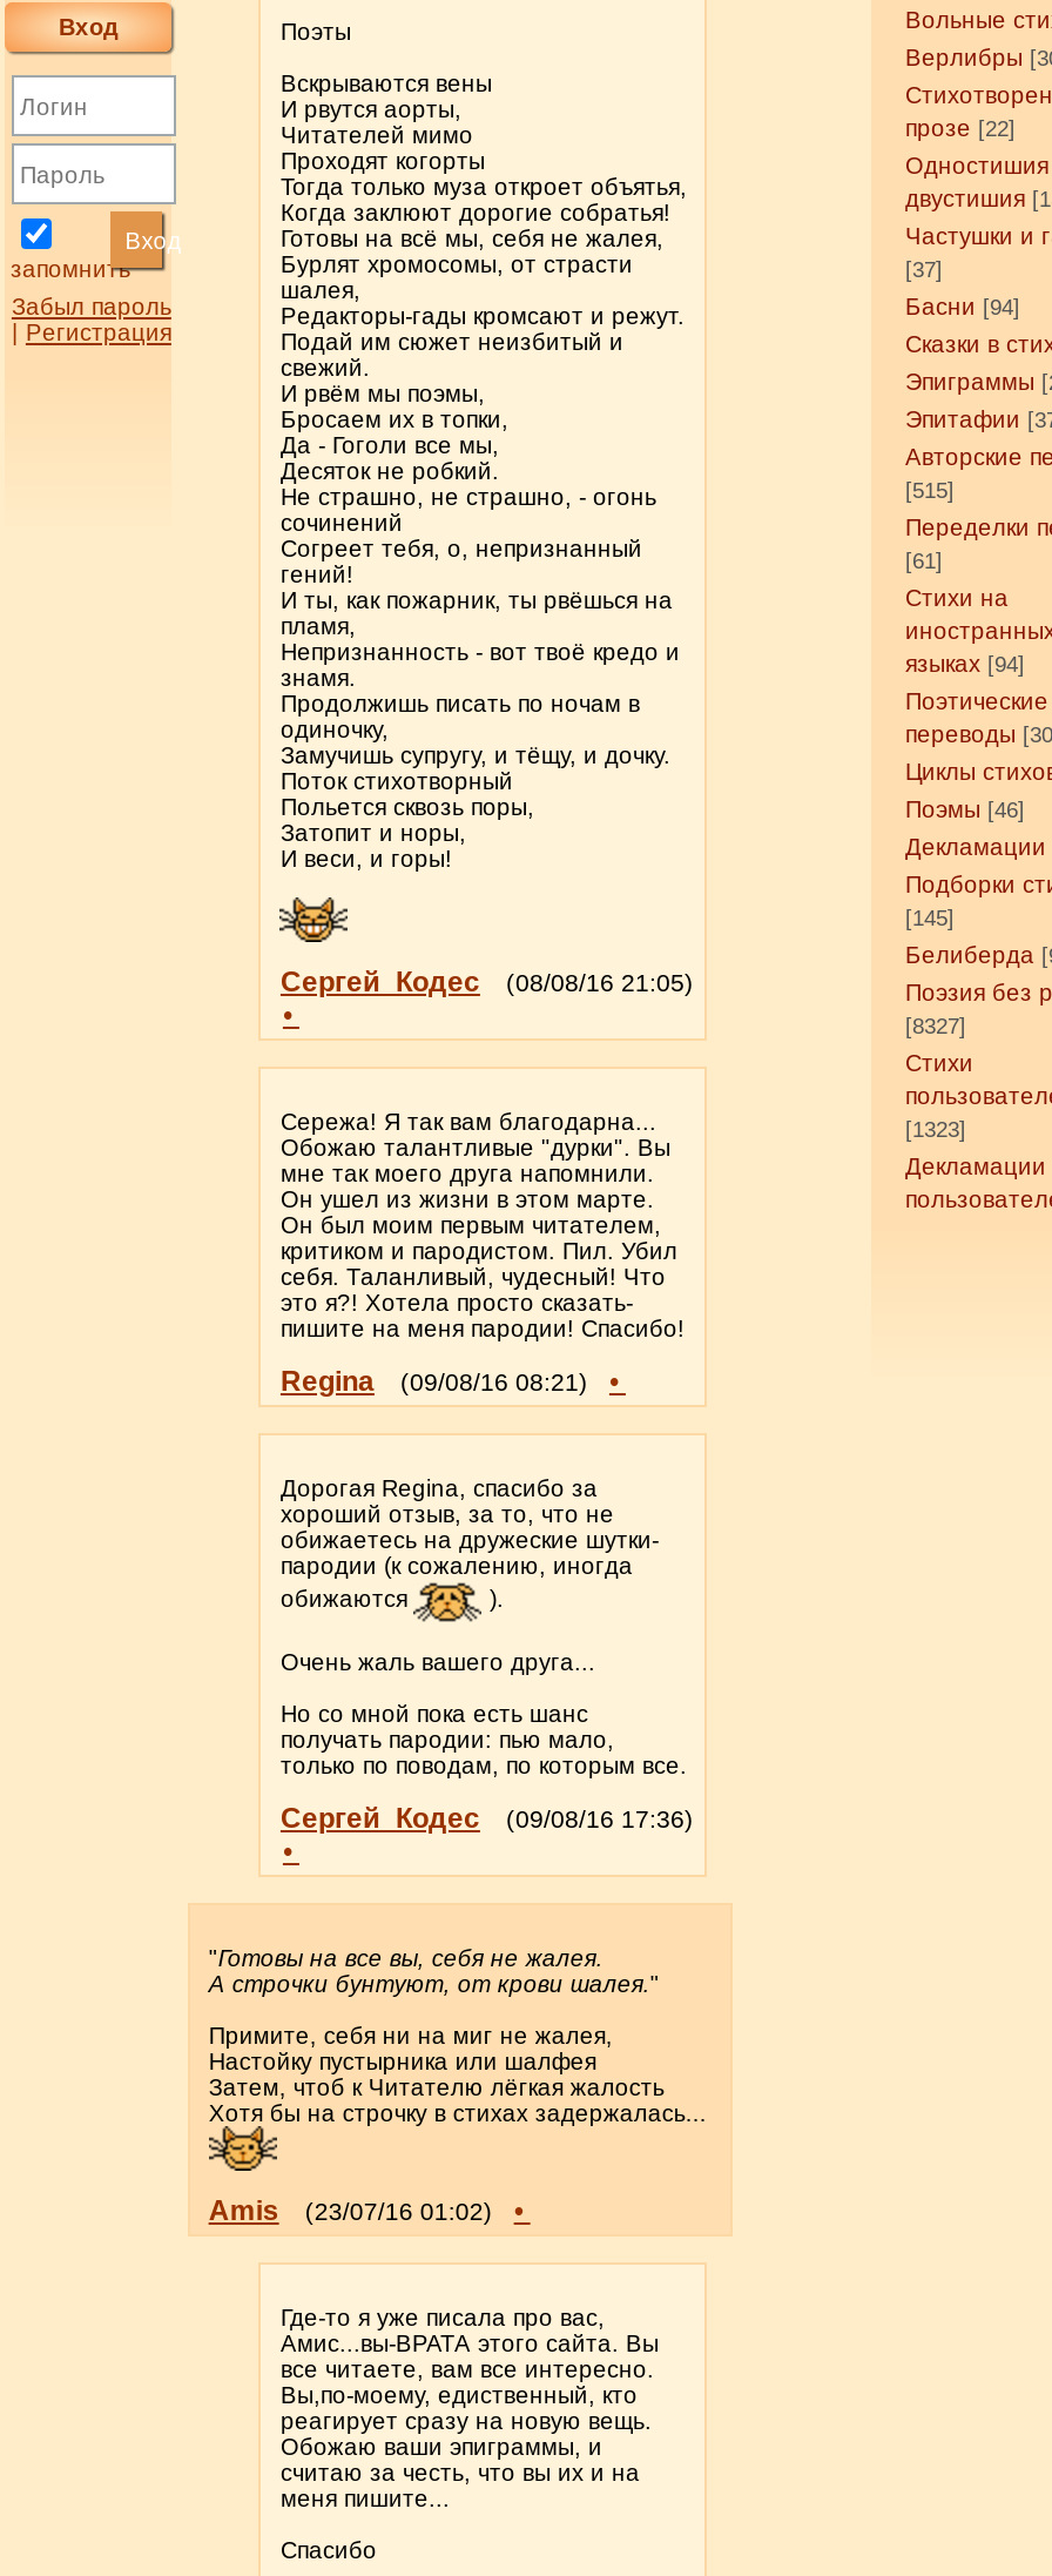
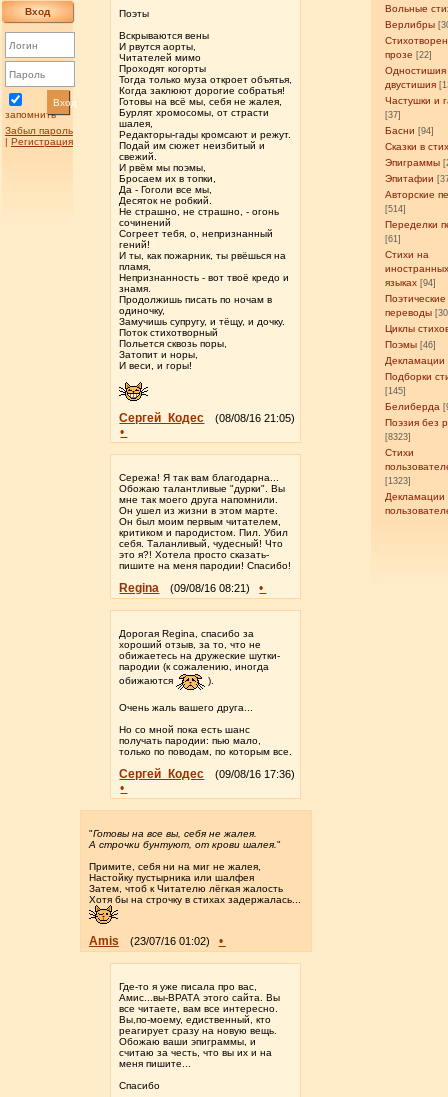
[905,479,955,503] [515] -> [385,204,406,214] [514]
[905,1015,966,1038] [8327] -> [385,432,411,442] [8323]

